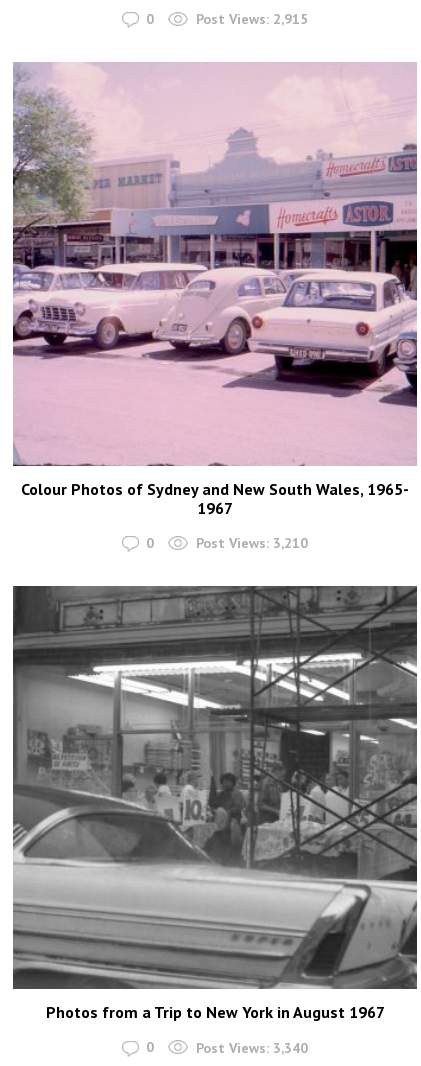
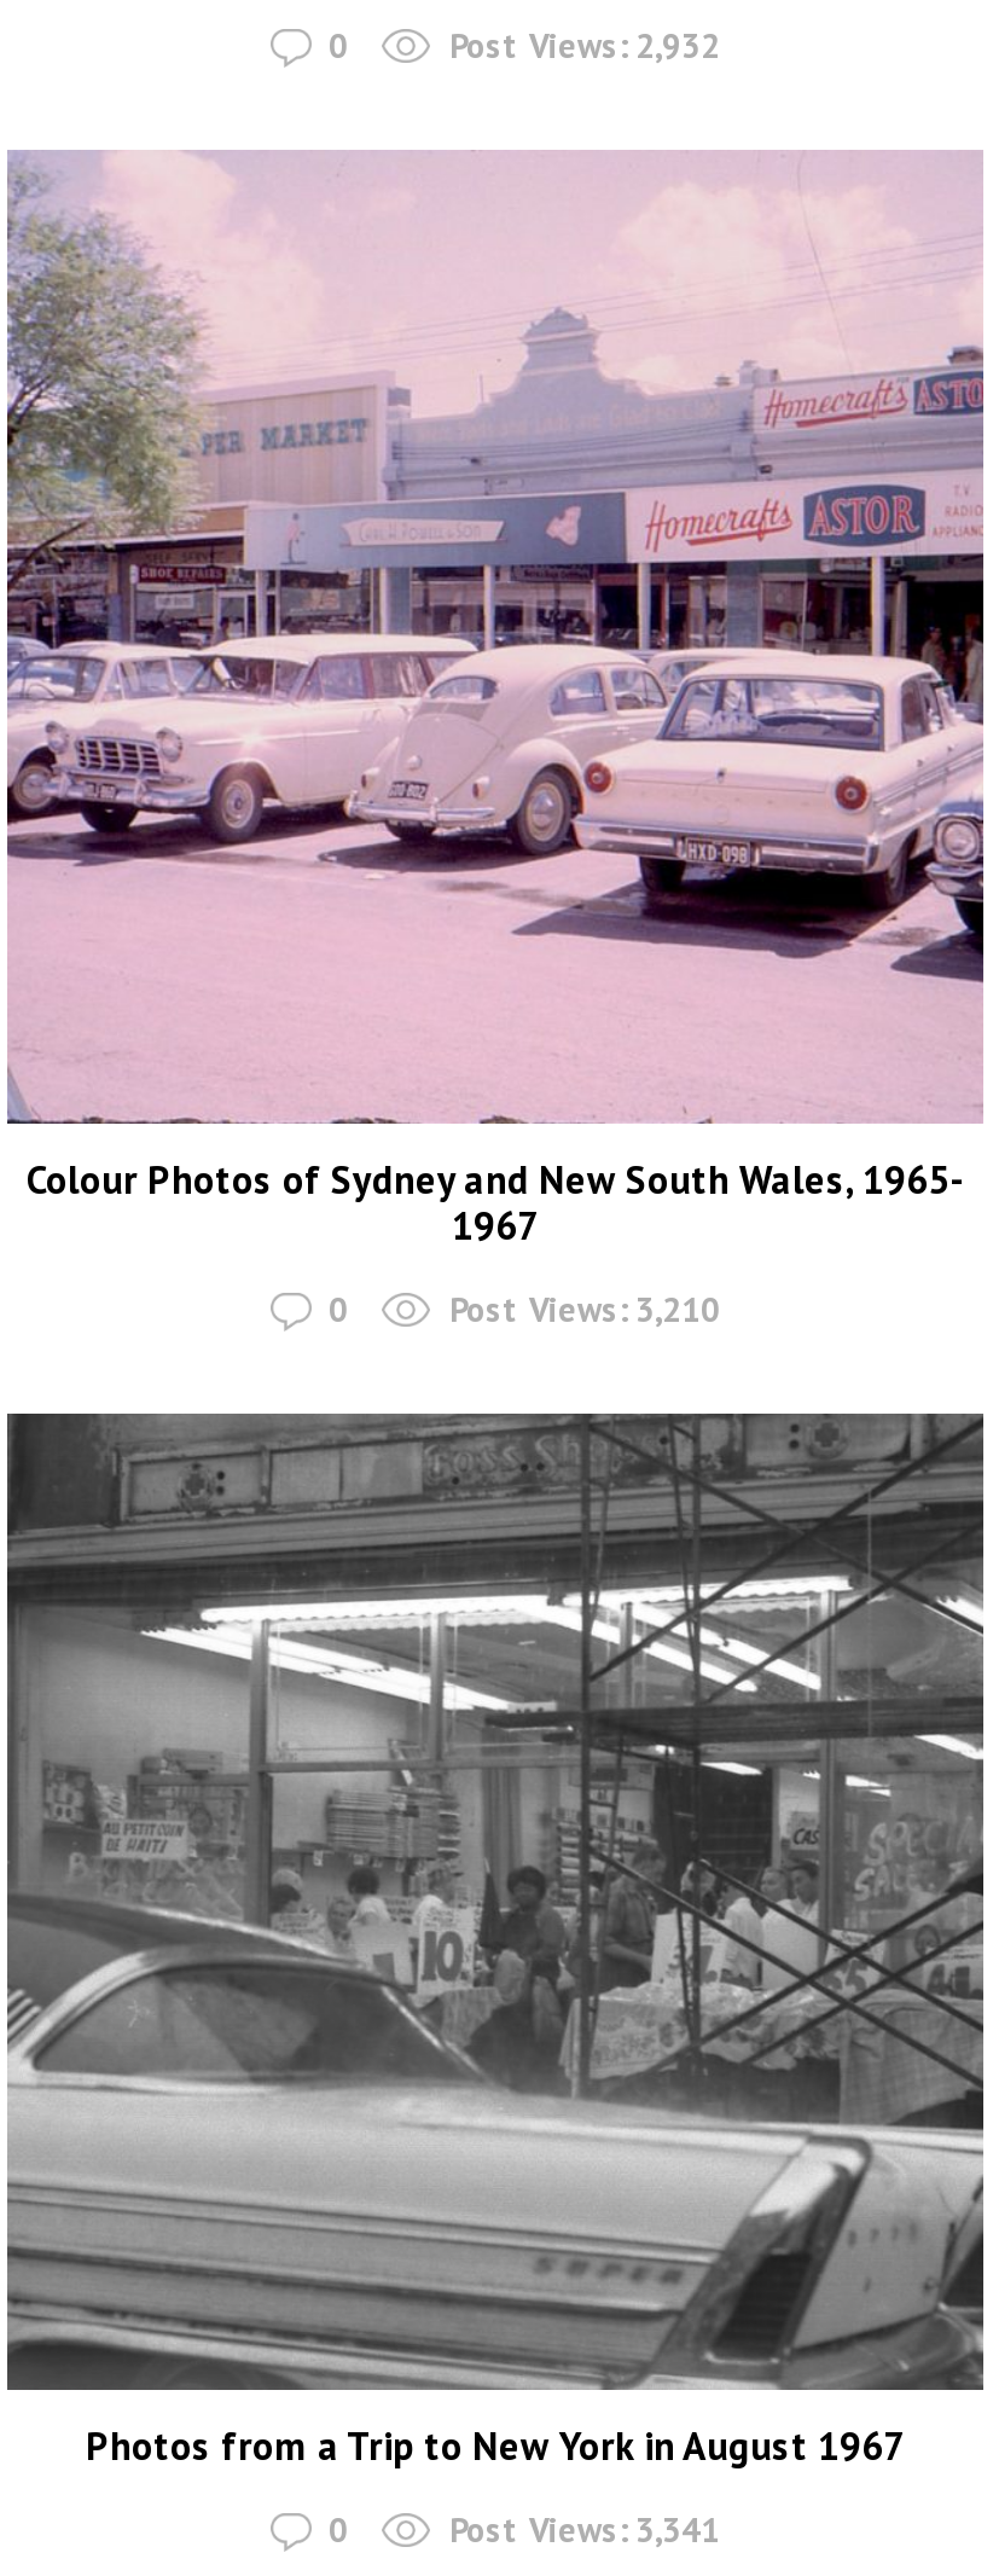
[196,10,308,28] Post Views: 2,915 -> [449,25,720,69] Post Views: 2,932
[196,1039,308,1057] Post Views: 3,340 -> [449,2509,720,2552] Post Views: 3,341

